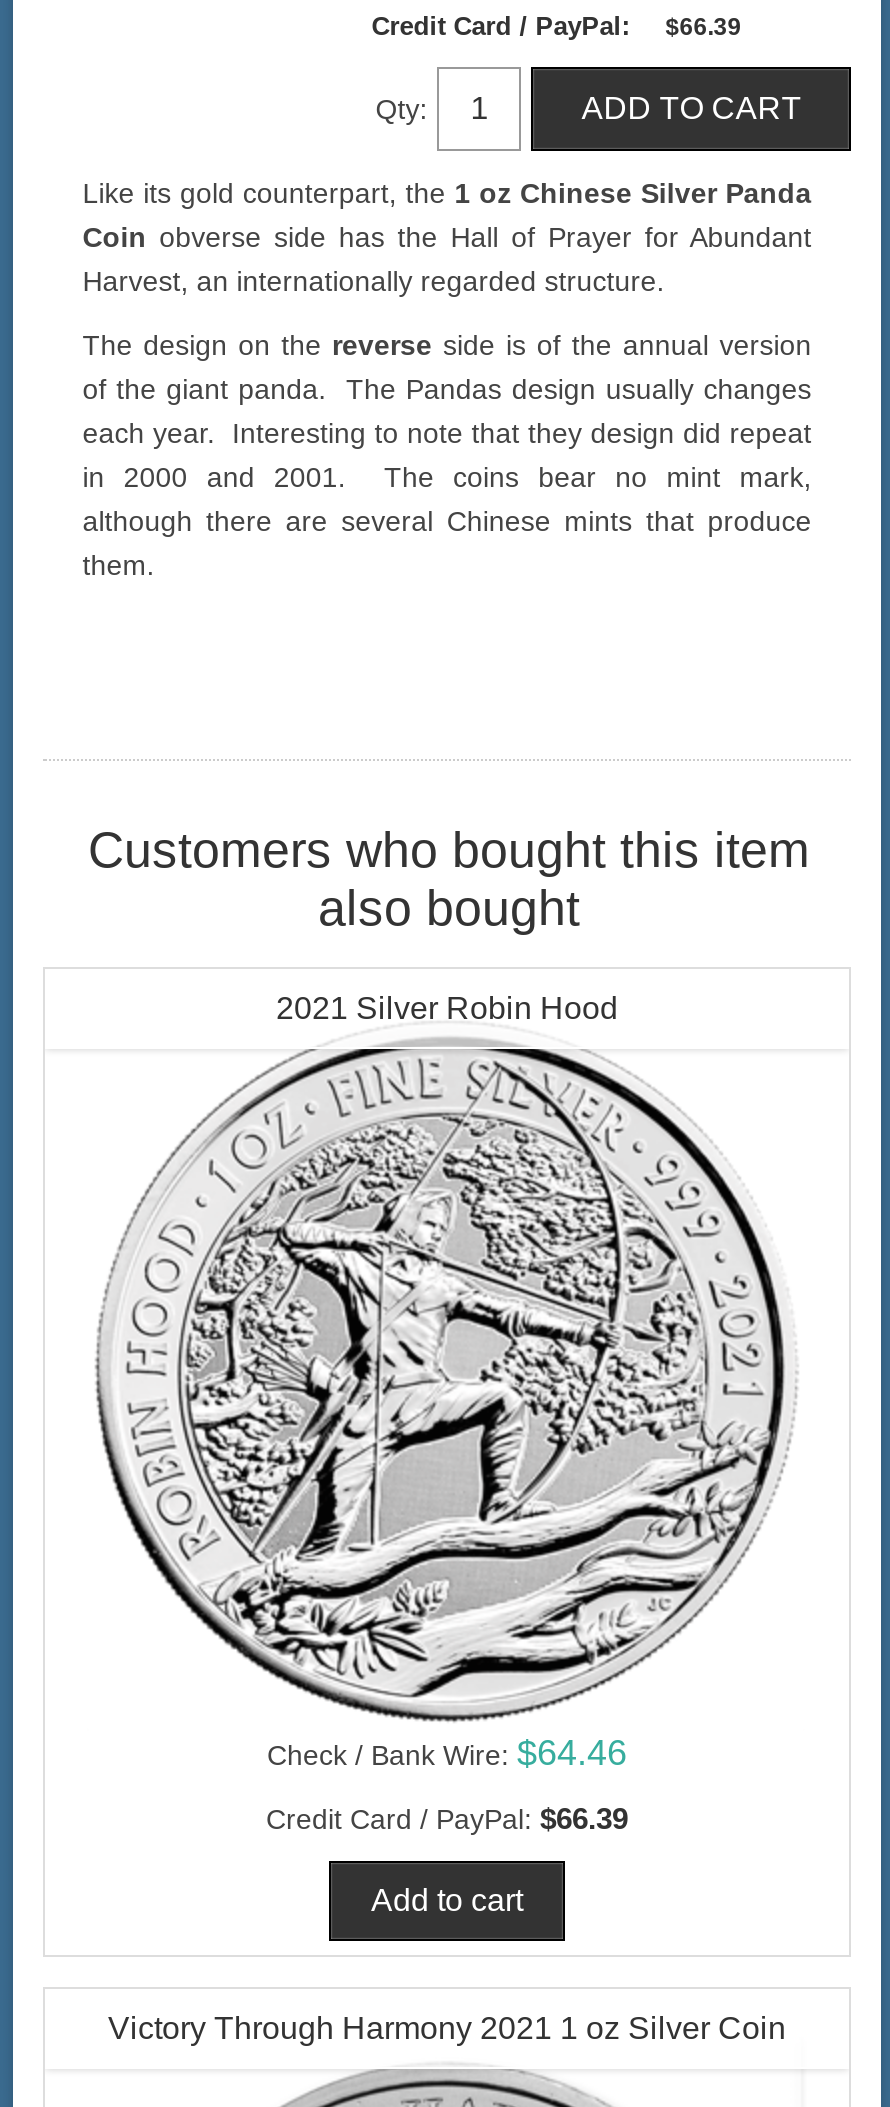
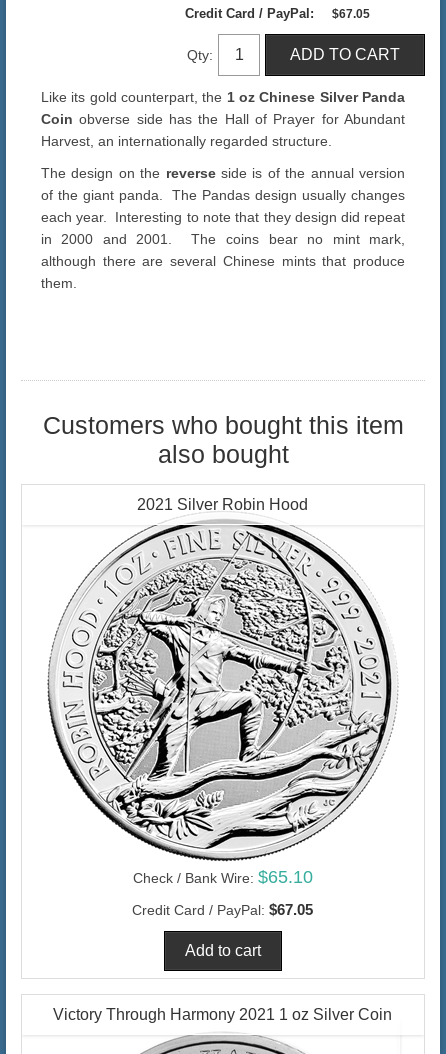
[372,11,742,41] Credit Card / PayPal: $66.39 -> [185,6,370,21] Credit Card / PayPal: $67.05
[267,1732,627,1772] Check / Bank Wire: $64.46 -> [133,867,313,887] Check / Bank Wire: $65.10
[266,1800,628,1834] Credit Card / PayPal: $66.39 -> [132,901,313,918] Credit Card / PayPal: $67.05

